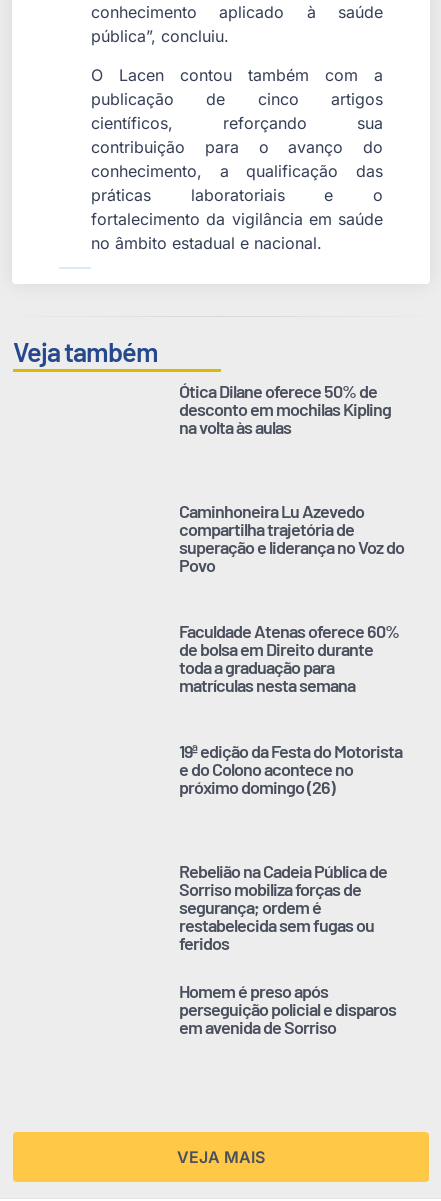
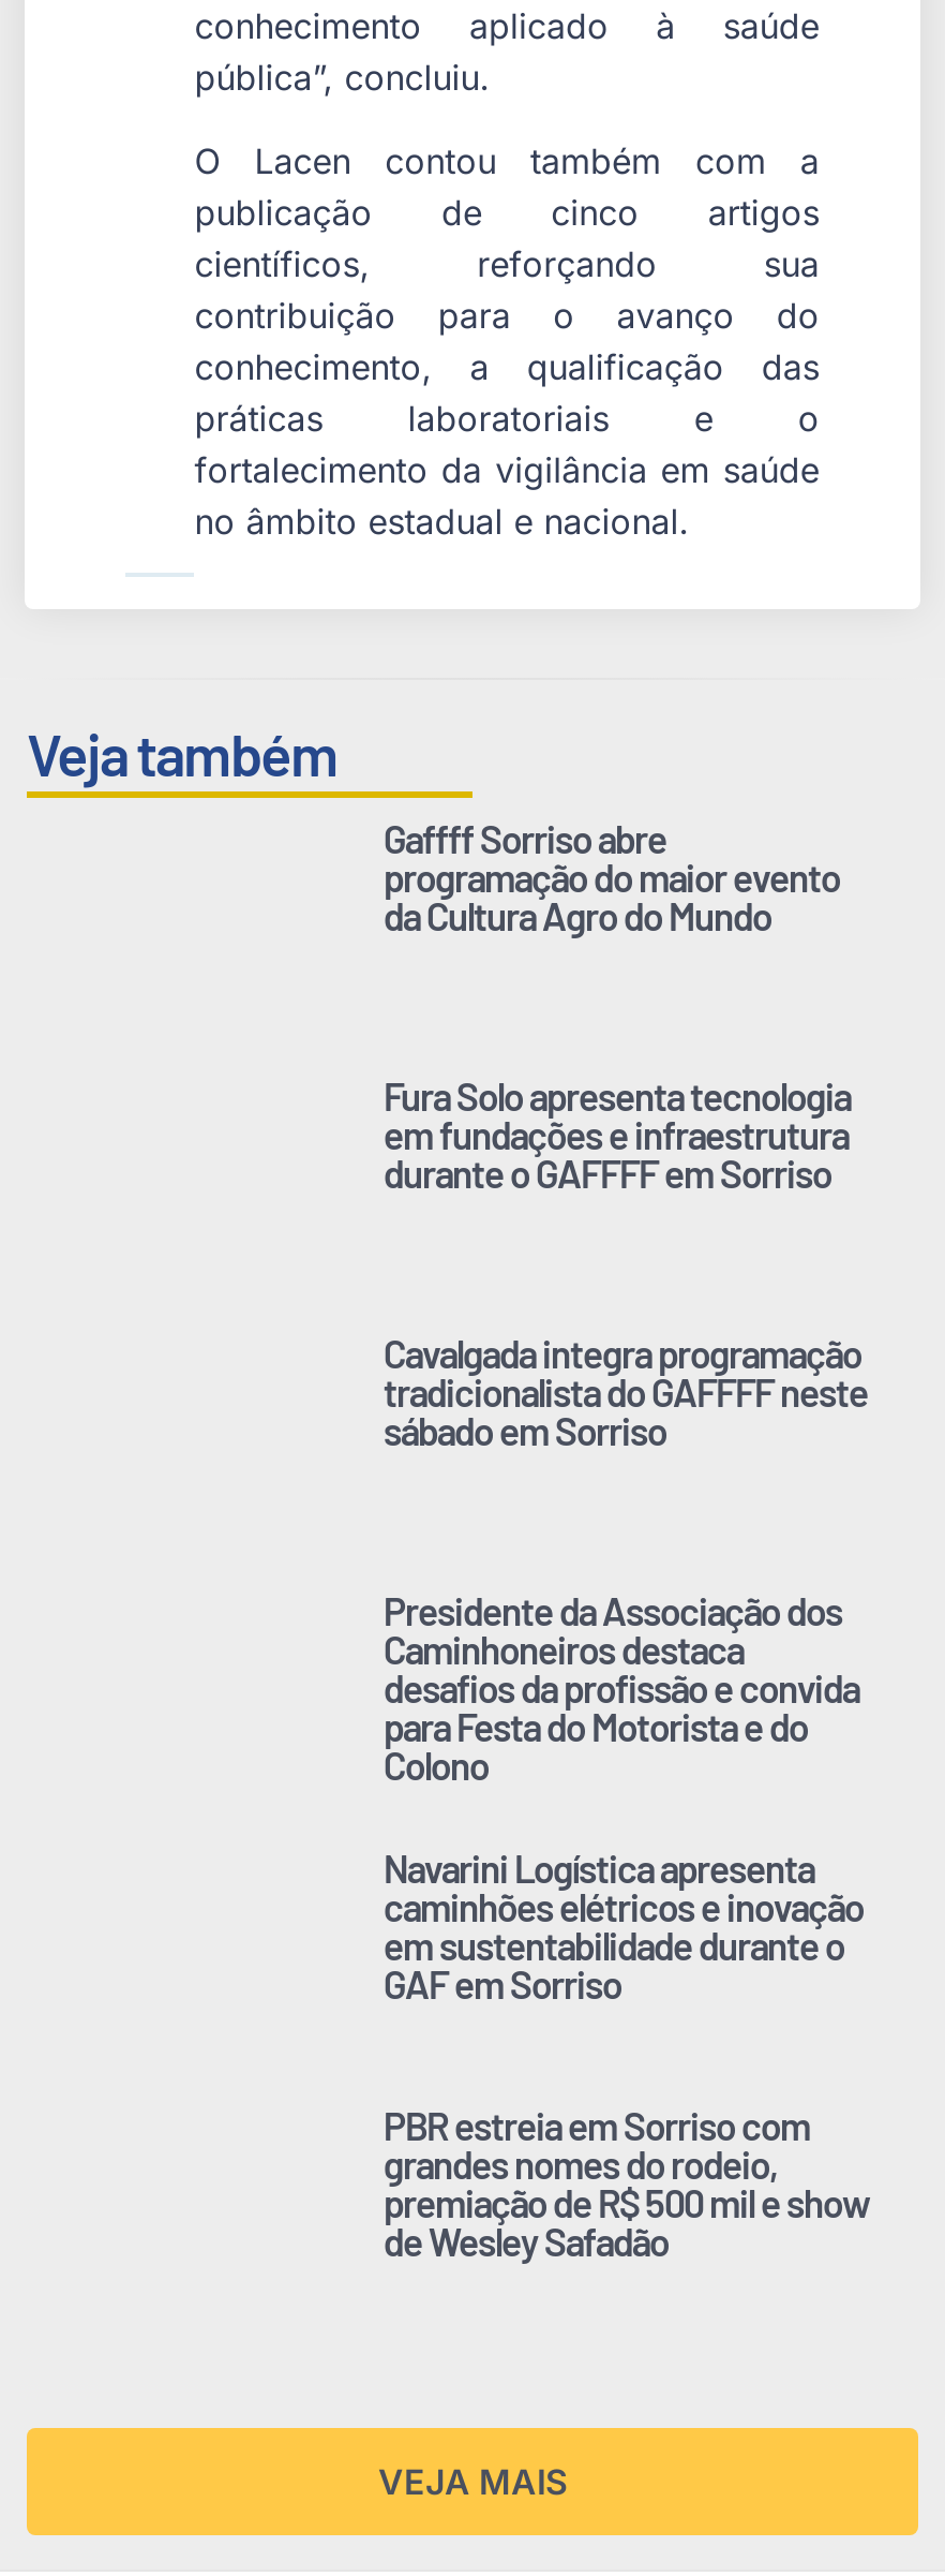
[179,380,391,438] Ótica Dilane oferece 50% de | desconto em mochilas Kipling | na volta às aulas -> [383,815,840,939] Gaffff Sorriso abre | programação do maior evento | da Cultura Agro do Mundo
[179,500,404,576] Caminhoneira Lu Azevedo | compartilha trajetória de | superação e liderança no Voz do | Povo -> [383,1072,850,1197] Fura Solo apresenta tecnologia | em fundações e infraestrutura | durante o GAFFFF em Sorriso
[179,620,399,696] Faculdade Atenas oferece 60% | de bolsa em Direito durante | toda a graduação para | matrículas nesta semana -> [383,1330,868,1454] Cavalgada integra programação | tradicionalista do GAFFFF neste | sábado em Sorriso
[179,740,402,798] 19ª edição da Festa do Motorista | e do Colono acontece no | próximo domingo (26) -> [383,1587,859,1789] Presidente da Associação dos | Caminhoneiros destaca | desafios da profissão e convida | para Festa do Motorista e do | Colono
[179,860,387,954] Rebelião na Cadeia Pública de | Sorriso mobiliza forças de | segurança; ordem é | restabelecida sem fugas ou | feridos -> [383,1845,863,2008] Navarini Logística apresenta | caminhões elétricos e inovação | em sustentabilidade durante o | GAF em Sorriso
[179,980,396,1038] Homem é preso após | perseguição policial e disparos | em avenida de Sorriso -> [383,2102,870,2265] PBR estreia em Sorriso com | grandes nomes do rodeio, | premiação de R$ 500 mil e show | de Wesley Safadão

